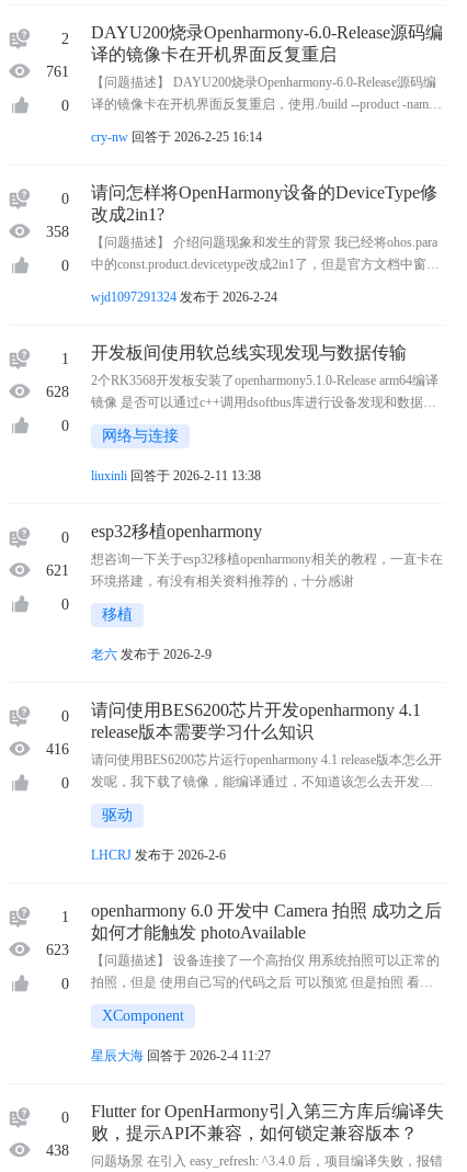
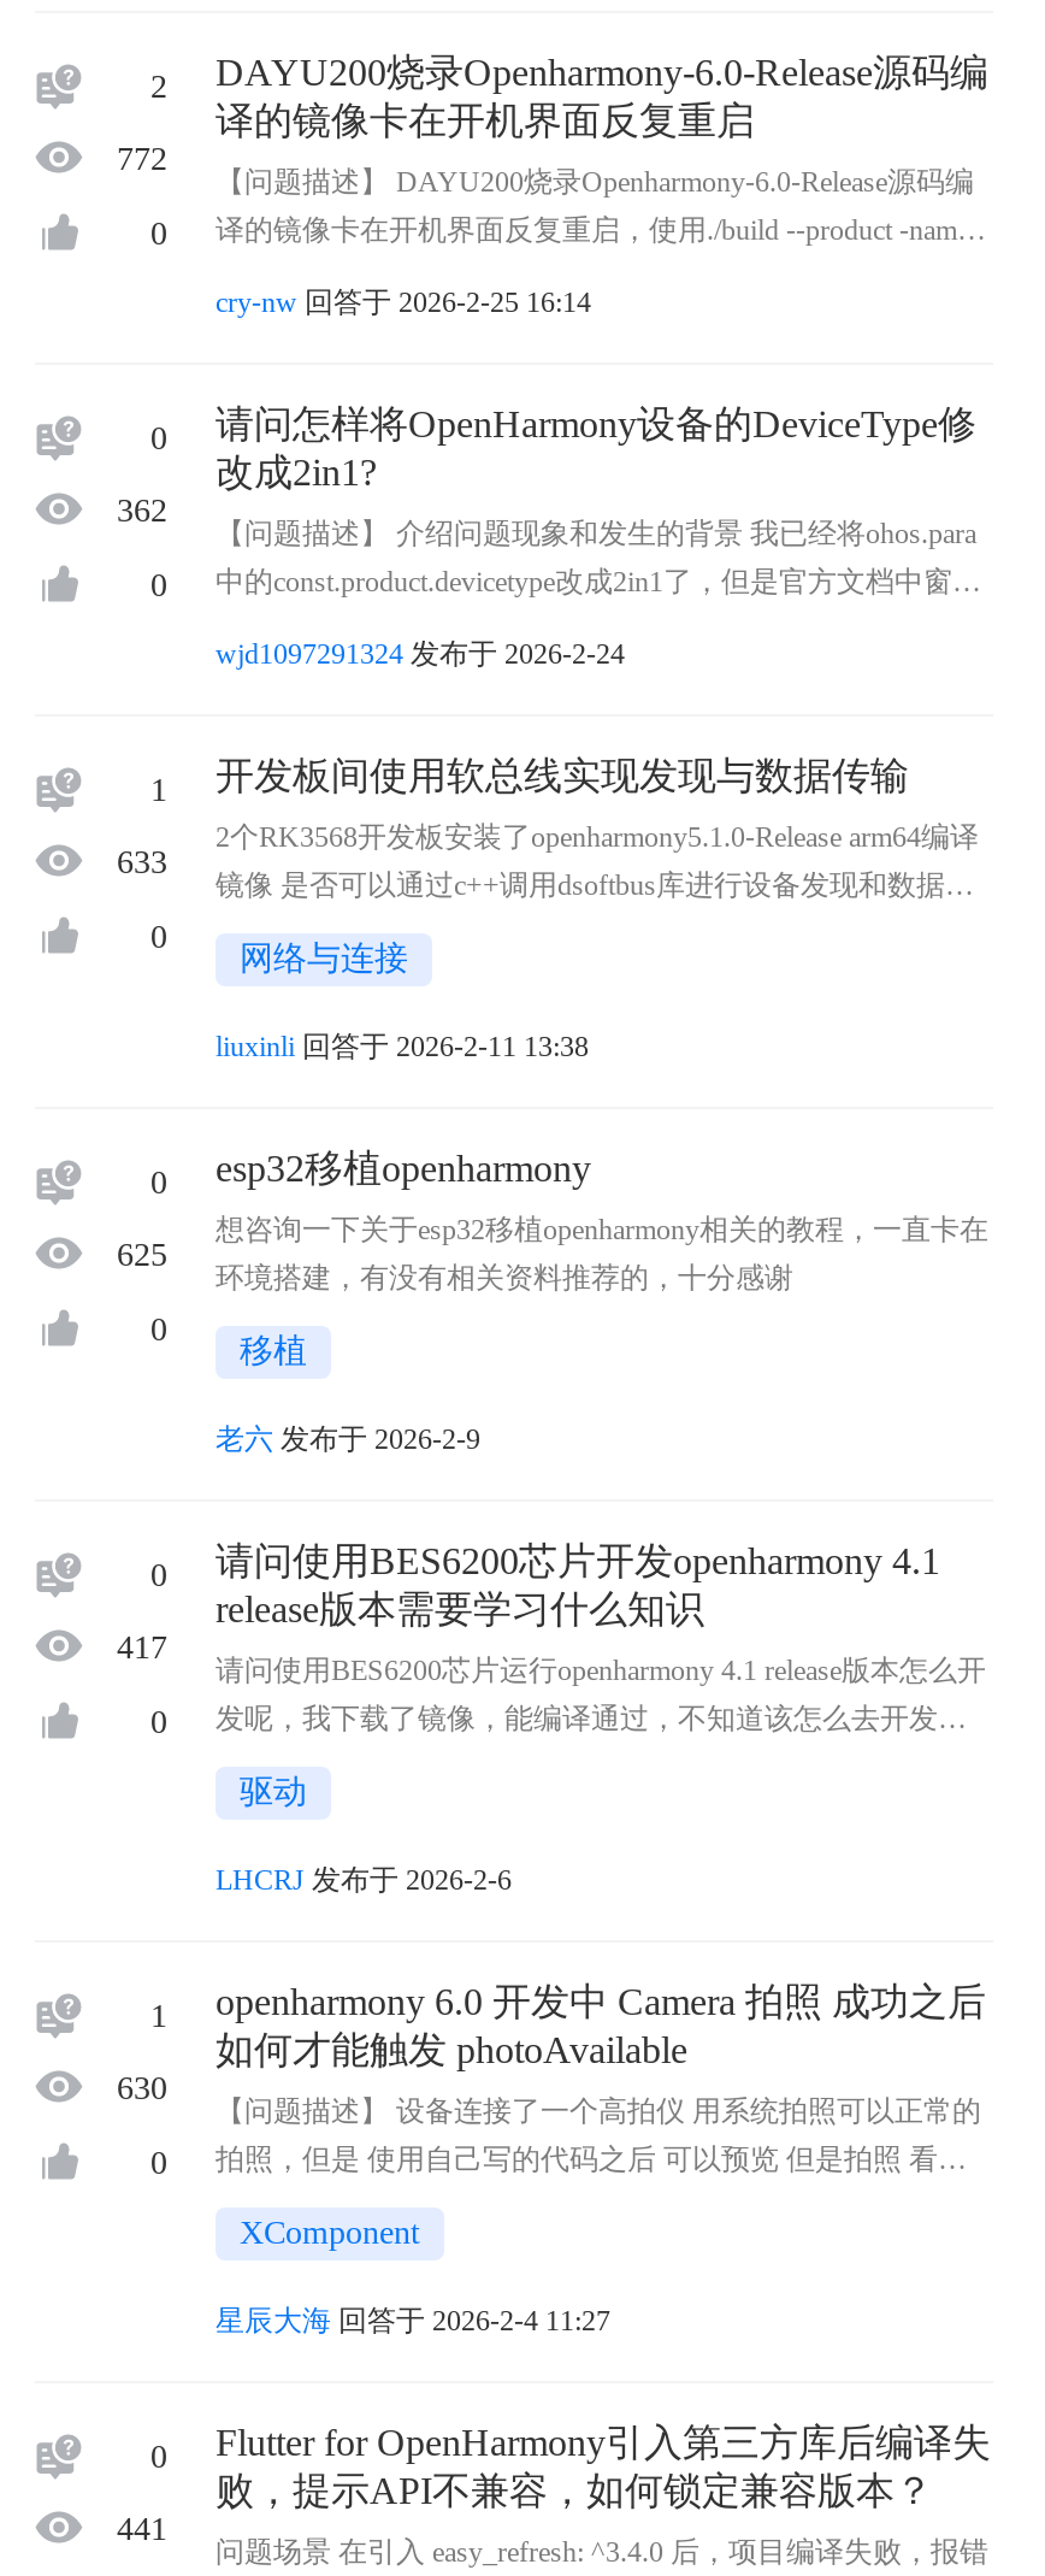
[46,64,69,81] 761 -> [117,142,167,178] 772
[46,224,69,241] 358 -> [117,494,167,530] 362
[46,384,69,401] 628 -> [117,845,167,882] 633
[46,563,69,579] 621 -> [117,1238,167,1274] 625
[46,742,69,758] 416 -> [117,1631,167,1667] 417
[46,942,69,959] 623 -> [117,2071,167,2108] 630
[46,1143,69,1159] 438 -> [117,2512,167,2548] 441

